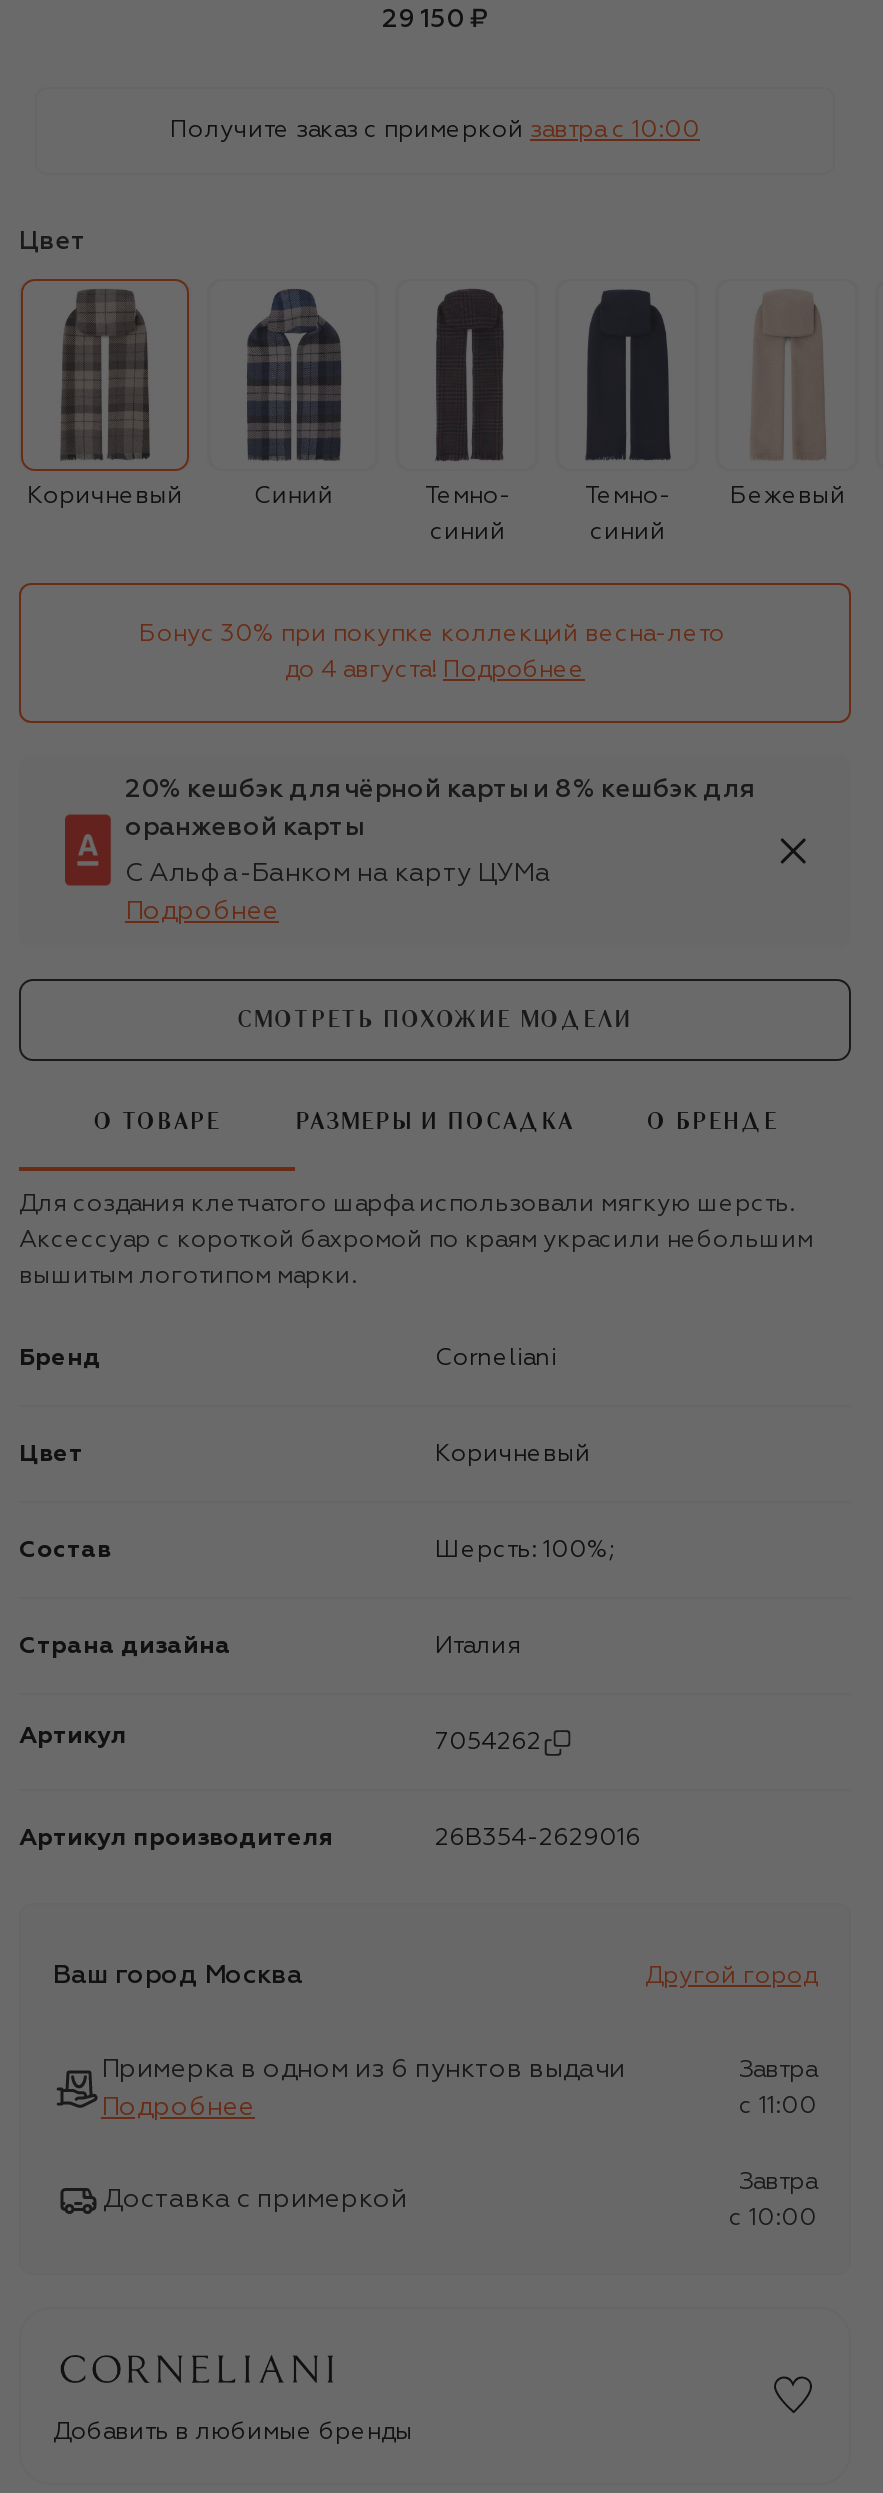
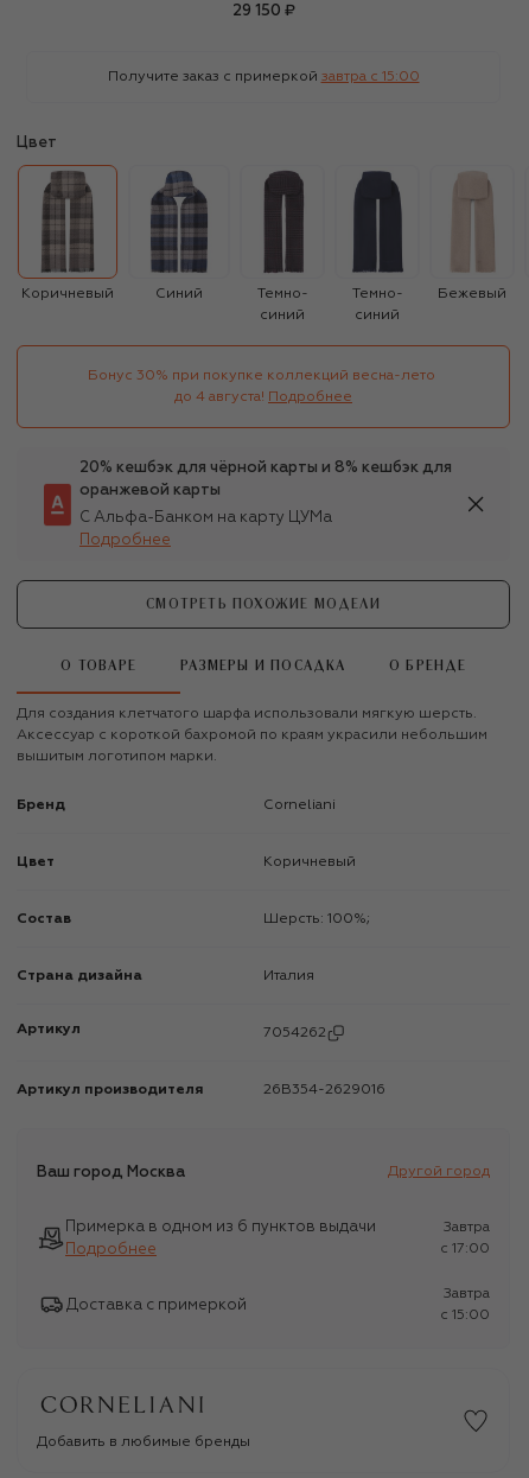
[170,118,700,142] Получите заказ с примеркой завтра c 10:00 -> [107,70,419,84] Получите заказ с примеркой завтра c 15:00
[739,2094,817,2118] c 11:00 -> [440,1242,490,1256] c 17:00
[729,2206,817,2230] c 10:00 -> [440,1309,490,1323] c 15:00

